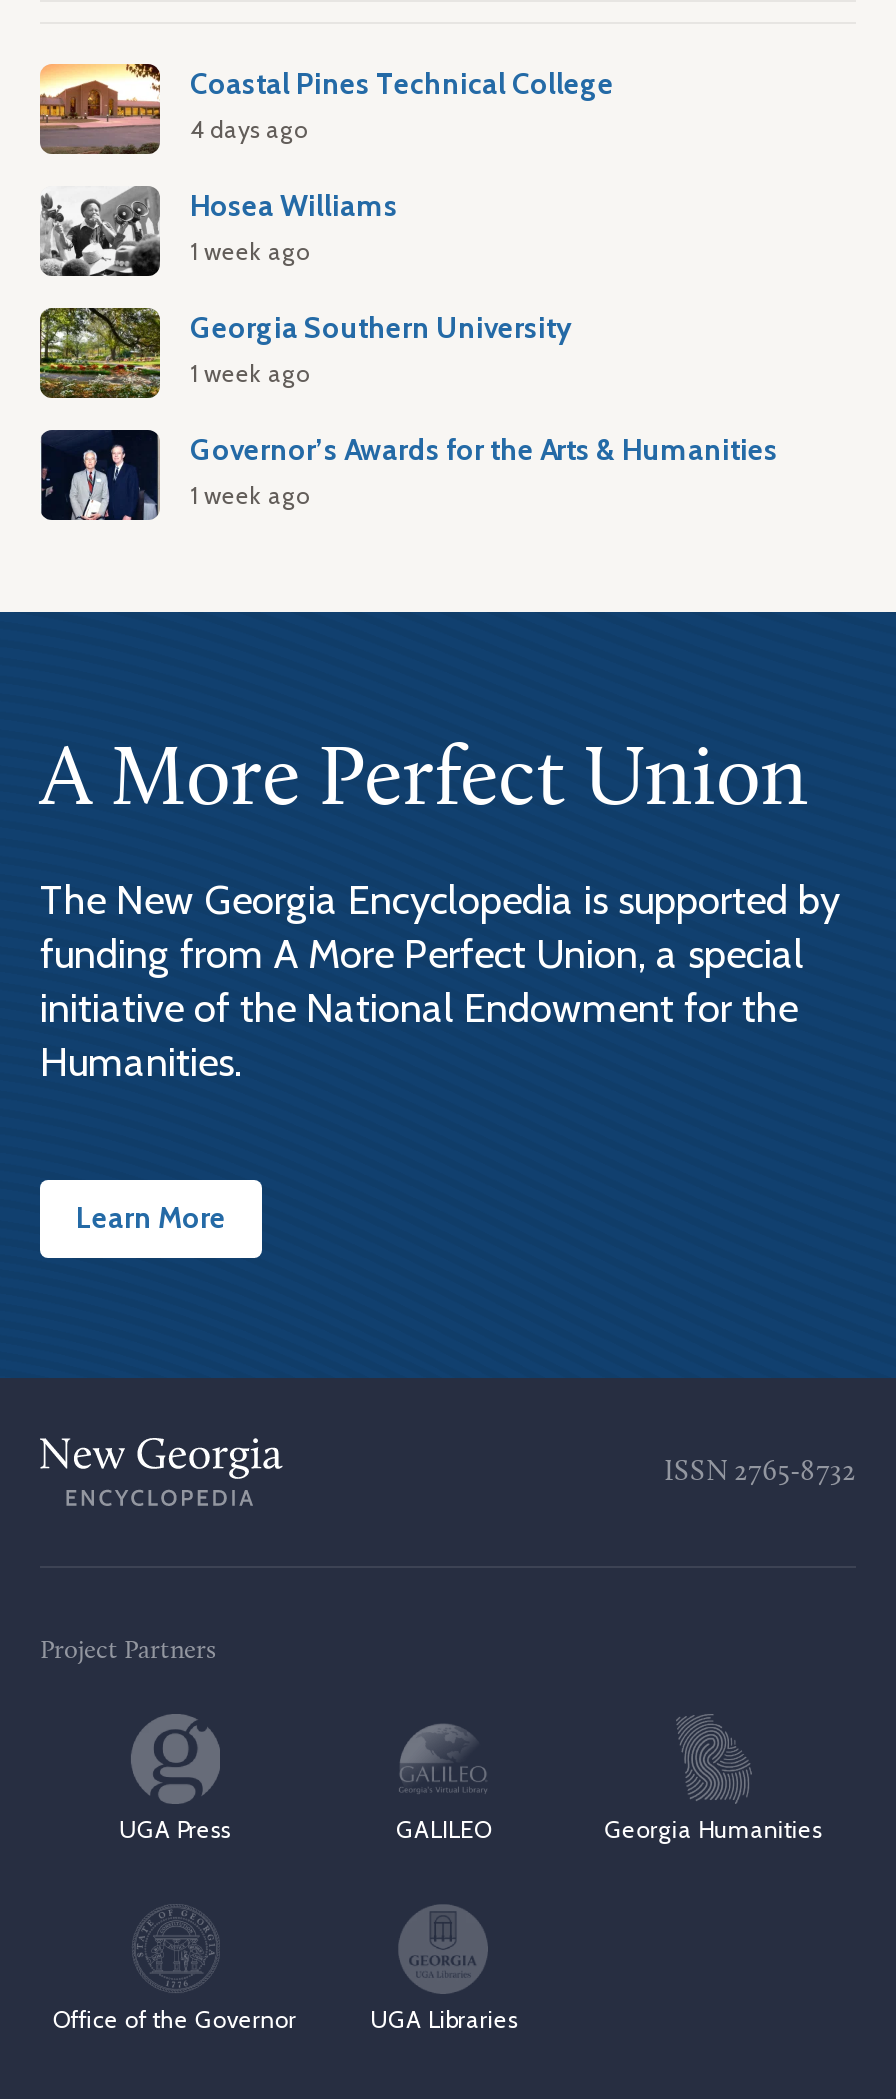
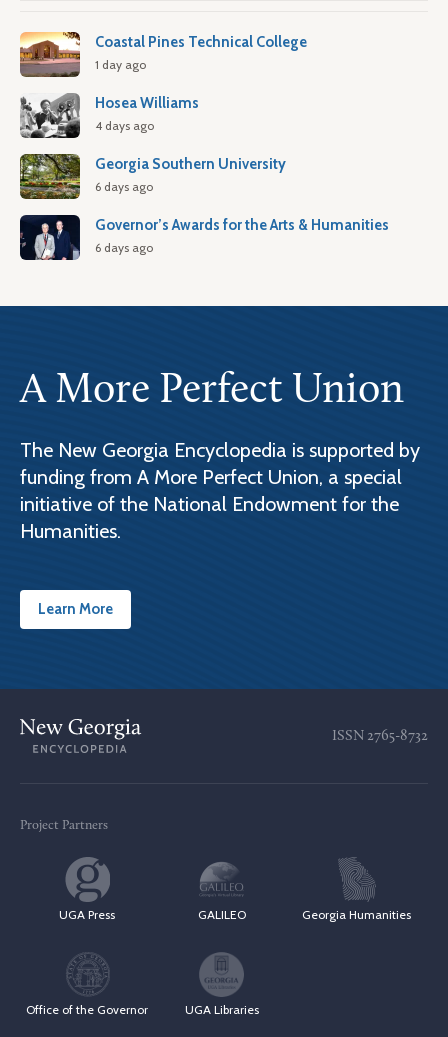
[190,114,308,144] 4 days ago -> [95,57,146,72] 1 day ago
[190,236,310,266] 1 week ago -> [95,118,154,133] 4 days ago
[190,358,310,388] 1 week ago -> [95,179,153,194] 6 days ago
[190,480,310,510] 1 week ago -> [95,240,153,255] 6 days ago

